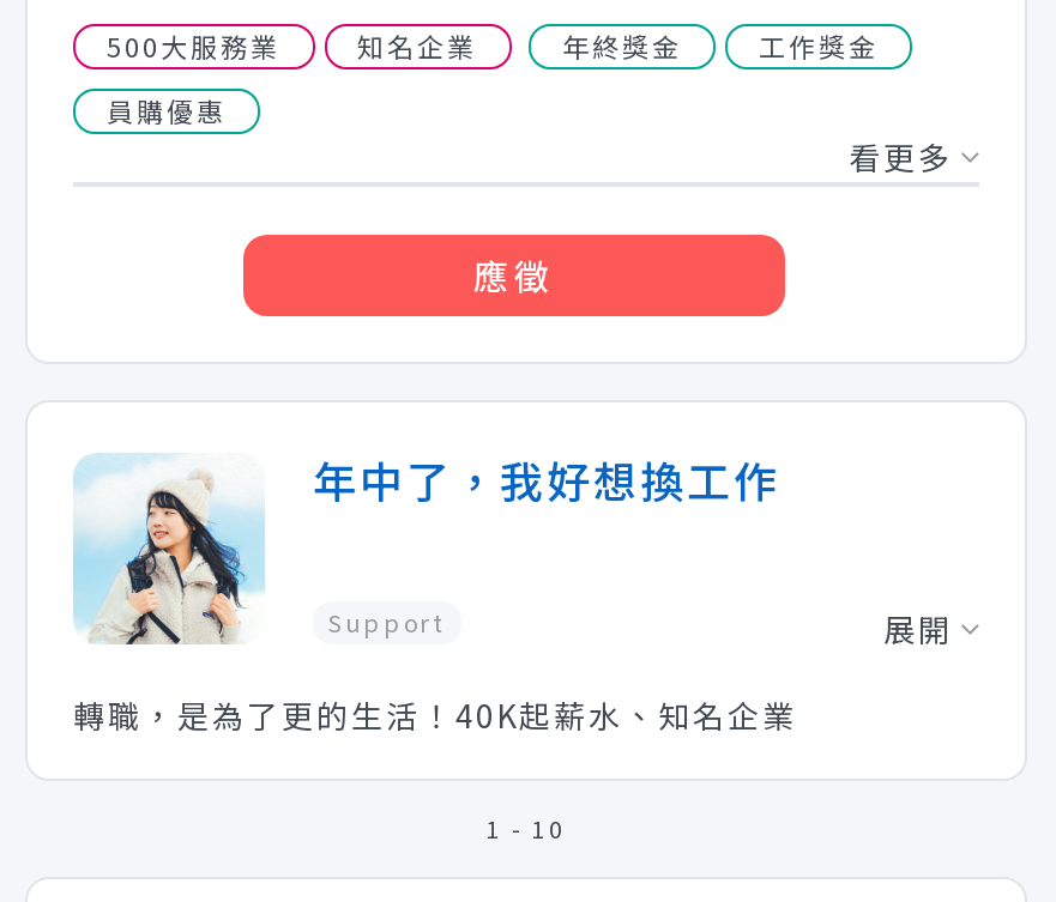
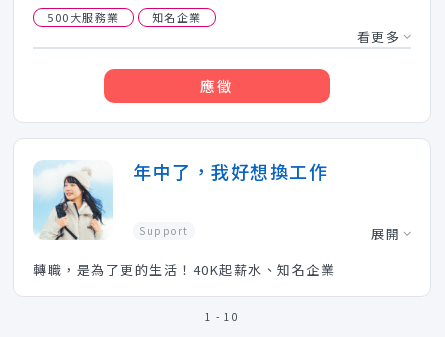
[107,26,879,129] 年終獎金 | 工作獎金 | 員購優惠 -> none

